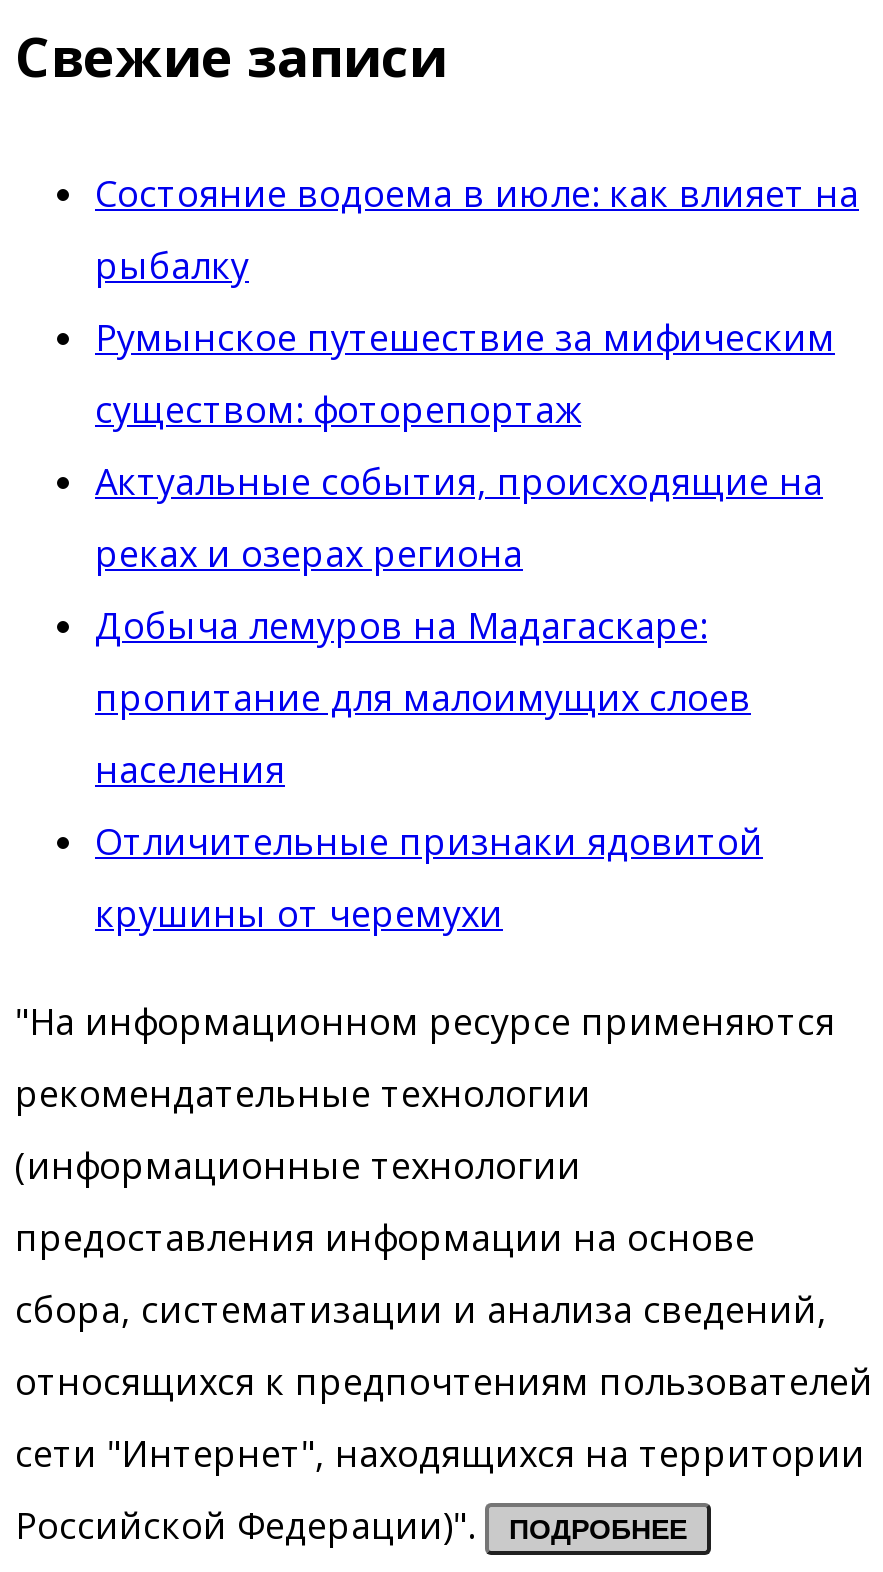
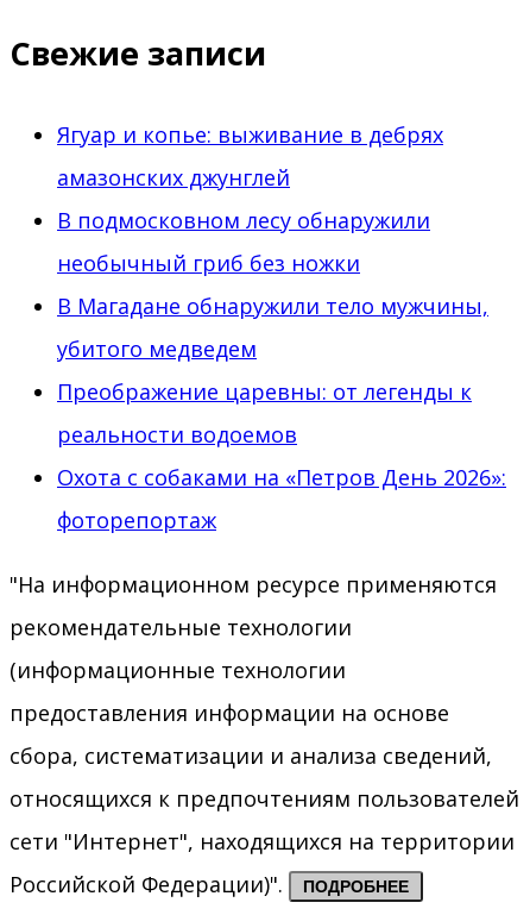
[95,169,859,937] Состояние водоема в июле: как влияет на | рыбалку | Румынское путешествие за мифическим | существом: фоторепортаж | Актуальные события, происходящие на | реках и озерах региона | Добыча лемуров на Мадагаскаре: | пропитание для малоимущих слоев | населения | Отличительные признаки ядовитой | крушины от черемухи -> [57,120,506,534] Ягуар и копье: выживание в дебрях | амазонских джунглей | В подмосковном лесу обнаружили | необычный гриб без ножки | В Магадане обнаружили тело мужчины, | убитого медведем | Преображение царевны: от легенды к | реальности водоемов | Охота с собаками на «Петров День 2026»: | фоторепортаж

